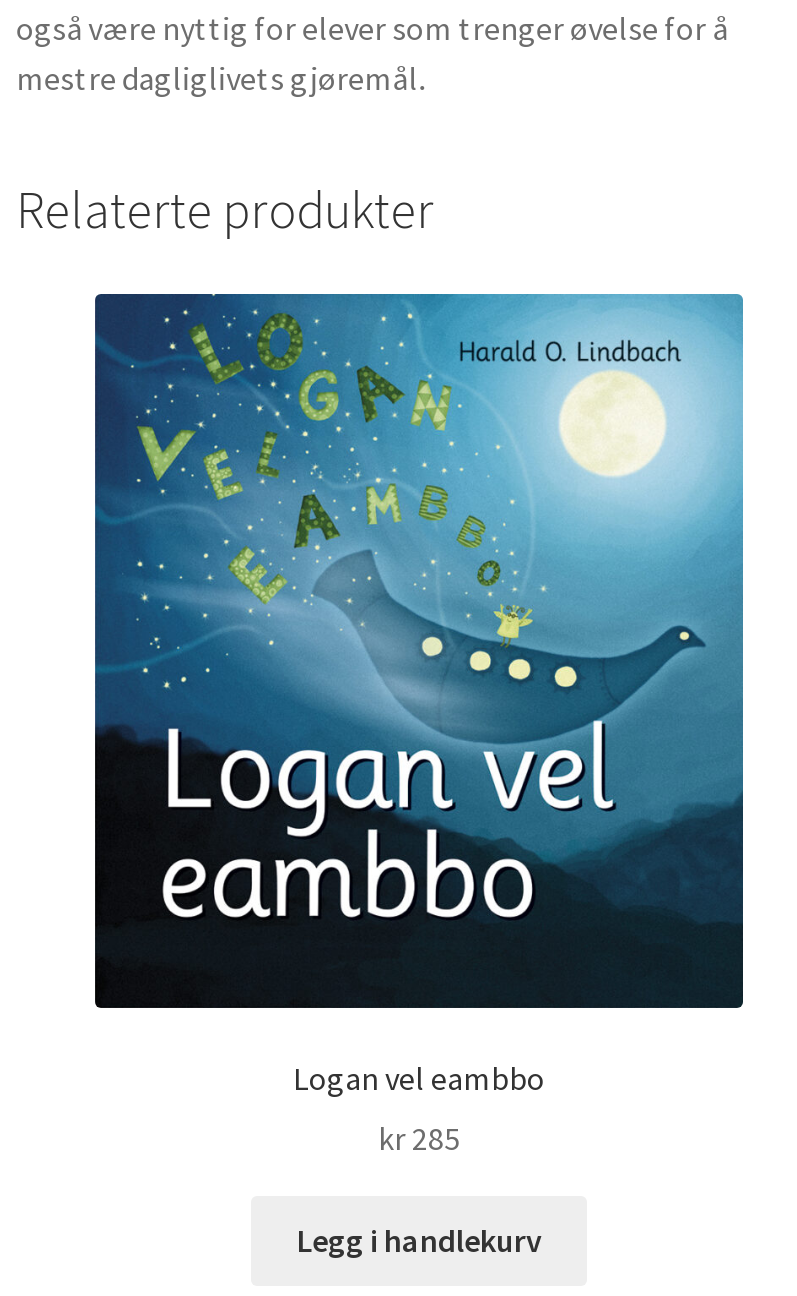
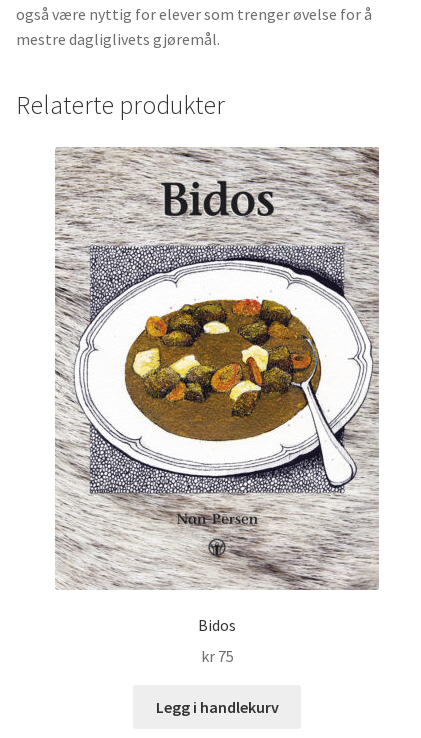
[93,292,745,1097] [image] | Logan vel eambbo -> [54,146,380,635] [image] | Bidos
[378,1118,460,1158] kr 285 -> [200,646,233,666] kr 75

